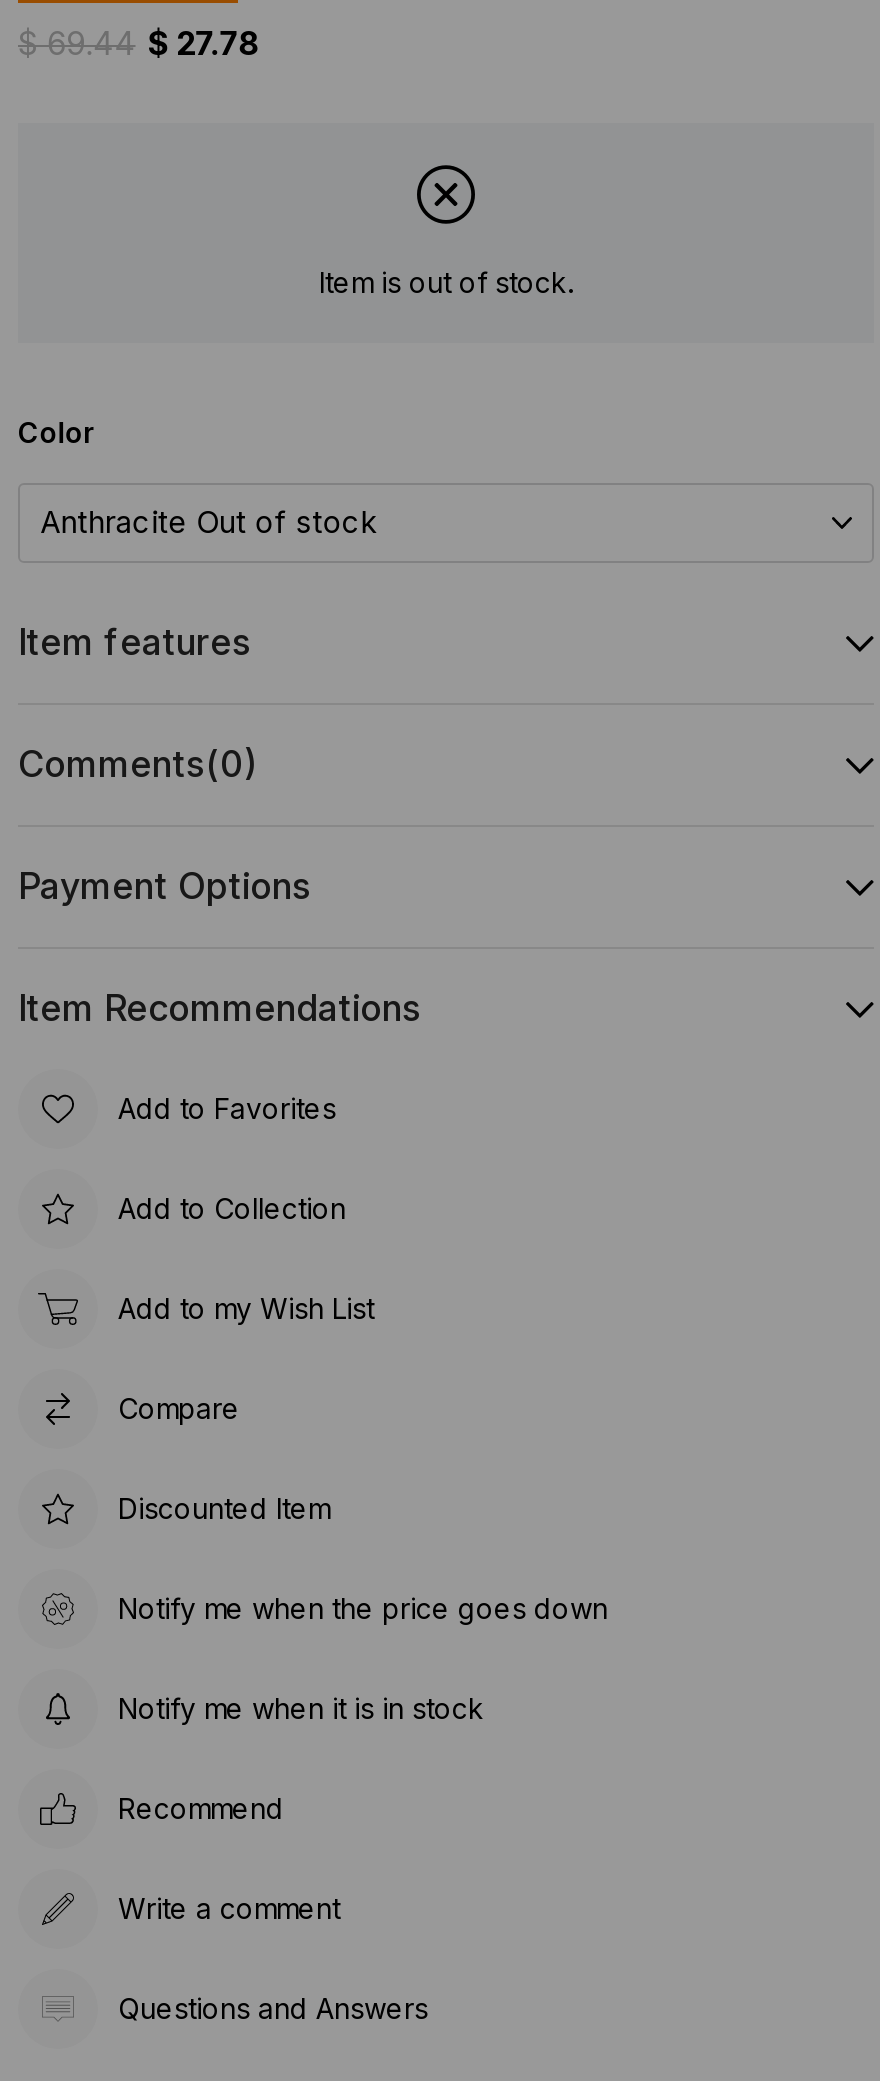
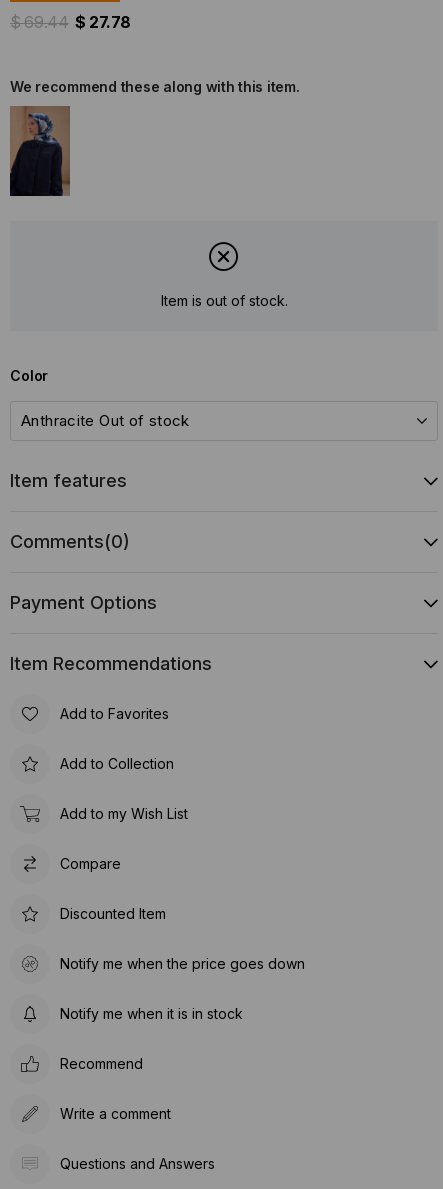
none -> [9,105,71,197] [image]
none -> [10,78,300,95] We recommend these along with this item.

